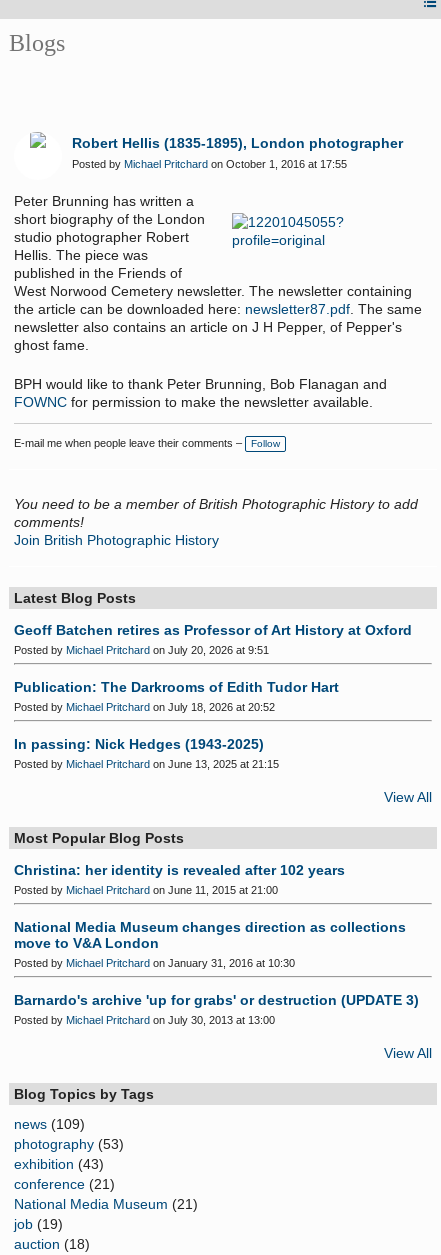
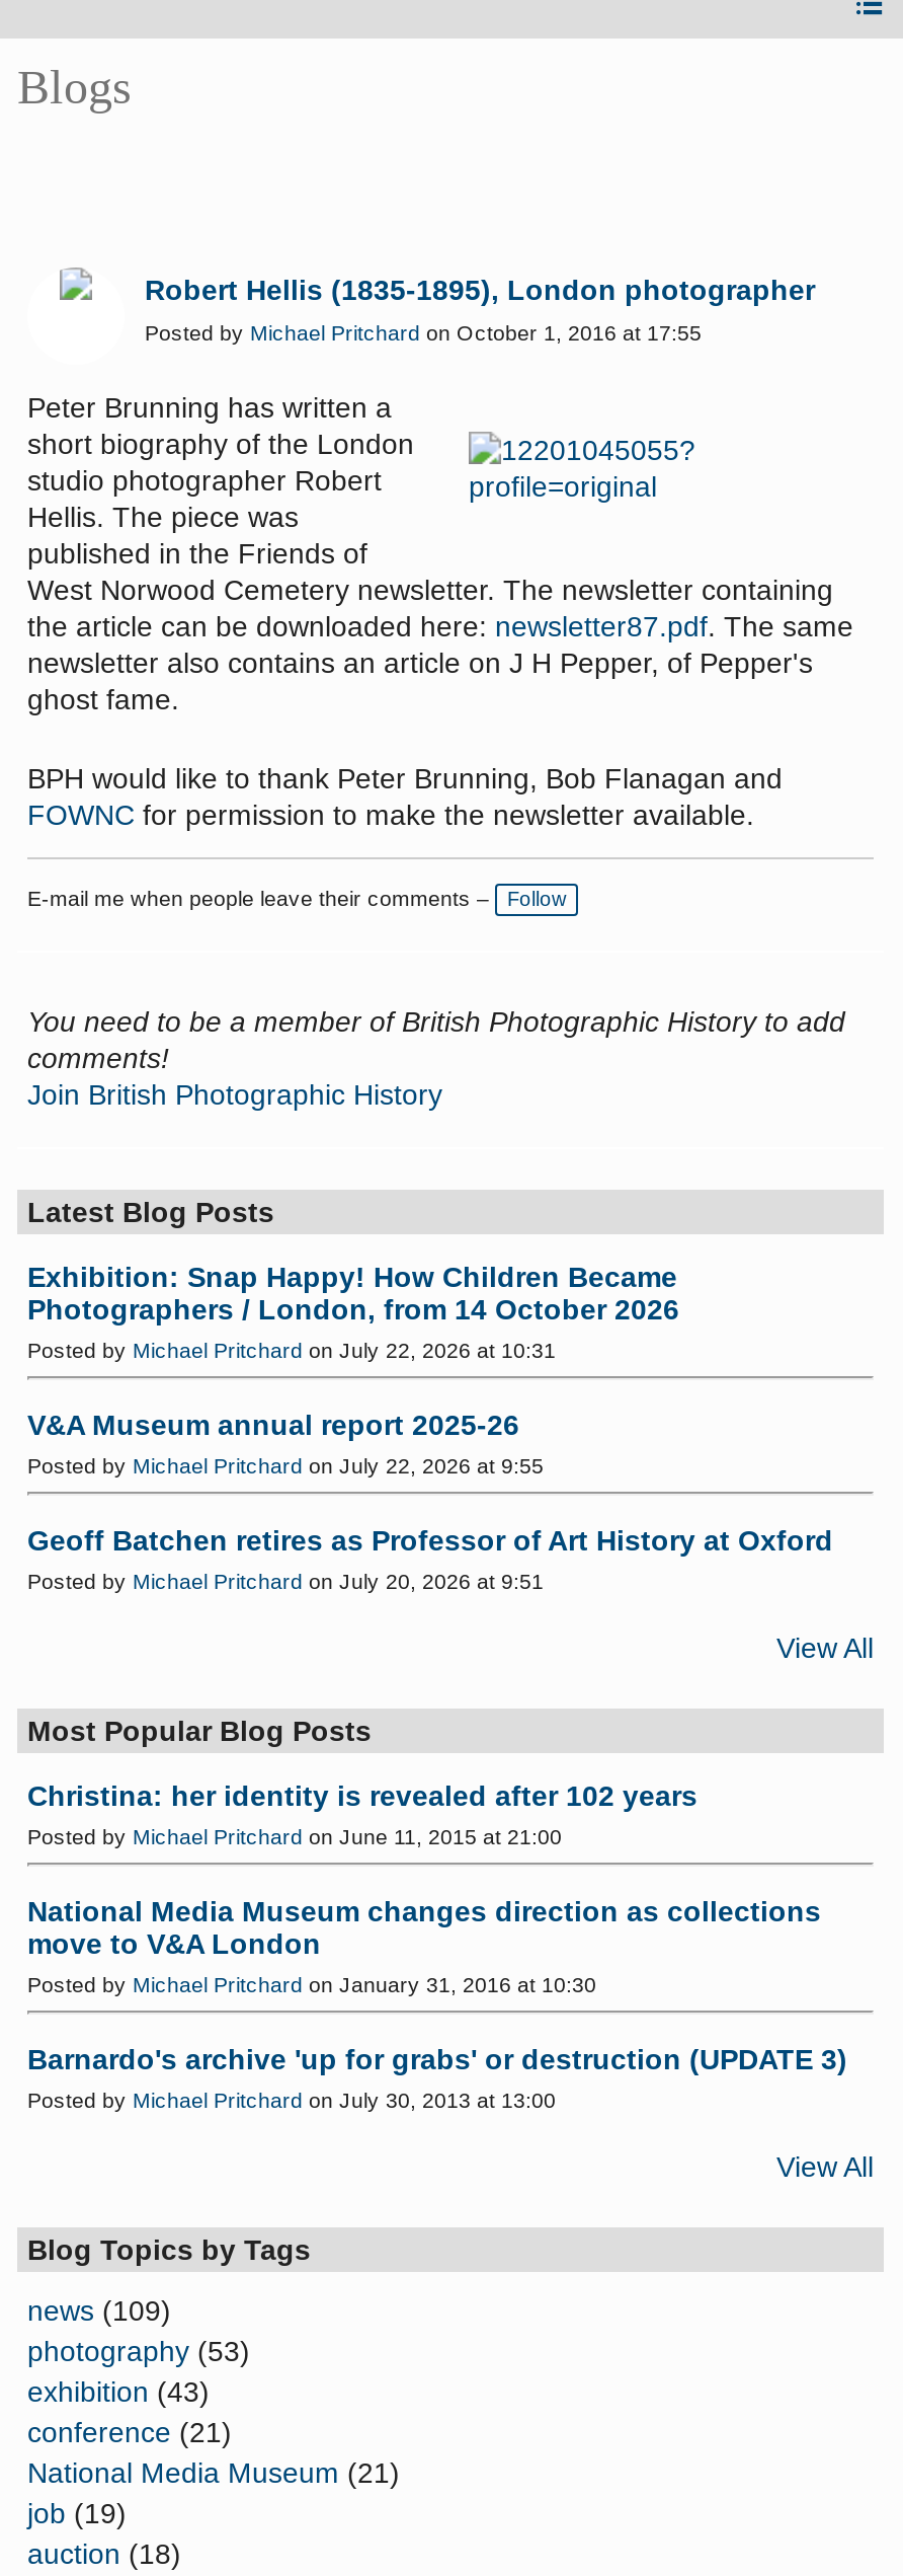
none -> [27,1261,679,1478] Exhibition: Snap Happy! How Children Became | Photographers / London, from 14 October 2026 | Posted by Michael Pritchard on July 22, 2026 at 10:31 | V&A Museum annual report 2025-26 | Posted by Michael Pritchard on July 22, 2026 at 9:55
moved [14,622,412,656] -> [27,1525,833,1594]: Geoff Batchen retires as Professor of Art History at Oxford | Posted by Michael Pritchard on July 20, 2026 at 9:51
[14,679,339,770] Publication: The Darkrooms of Edith Tudor Hart | Posted by Michael Pritchard on July 18, 2026 at 20:52 | In passing: Nick Hedges (1943-2025) | Posted by Michael Pritchard on June 13, 2025 at 21:15 -> none

